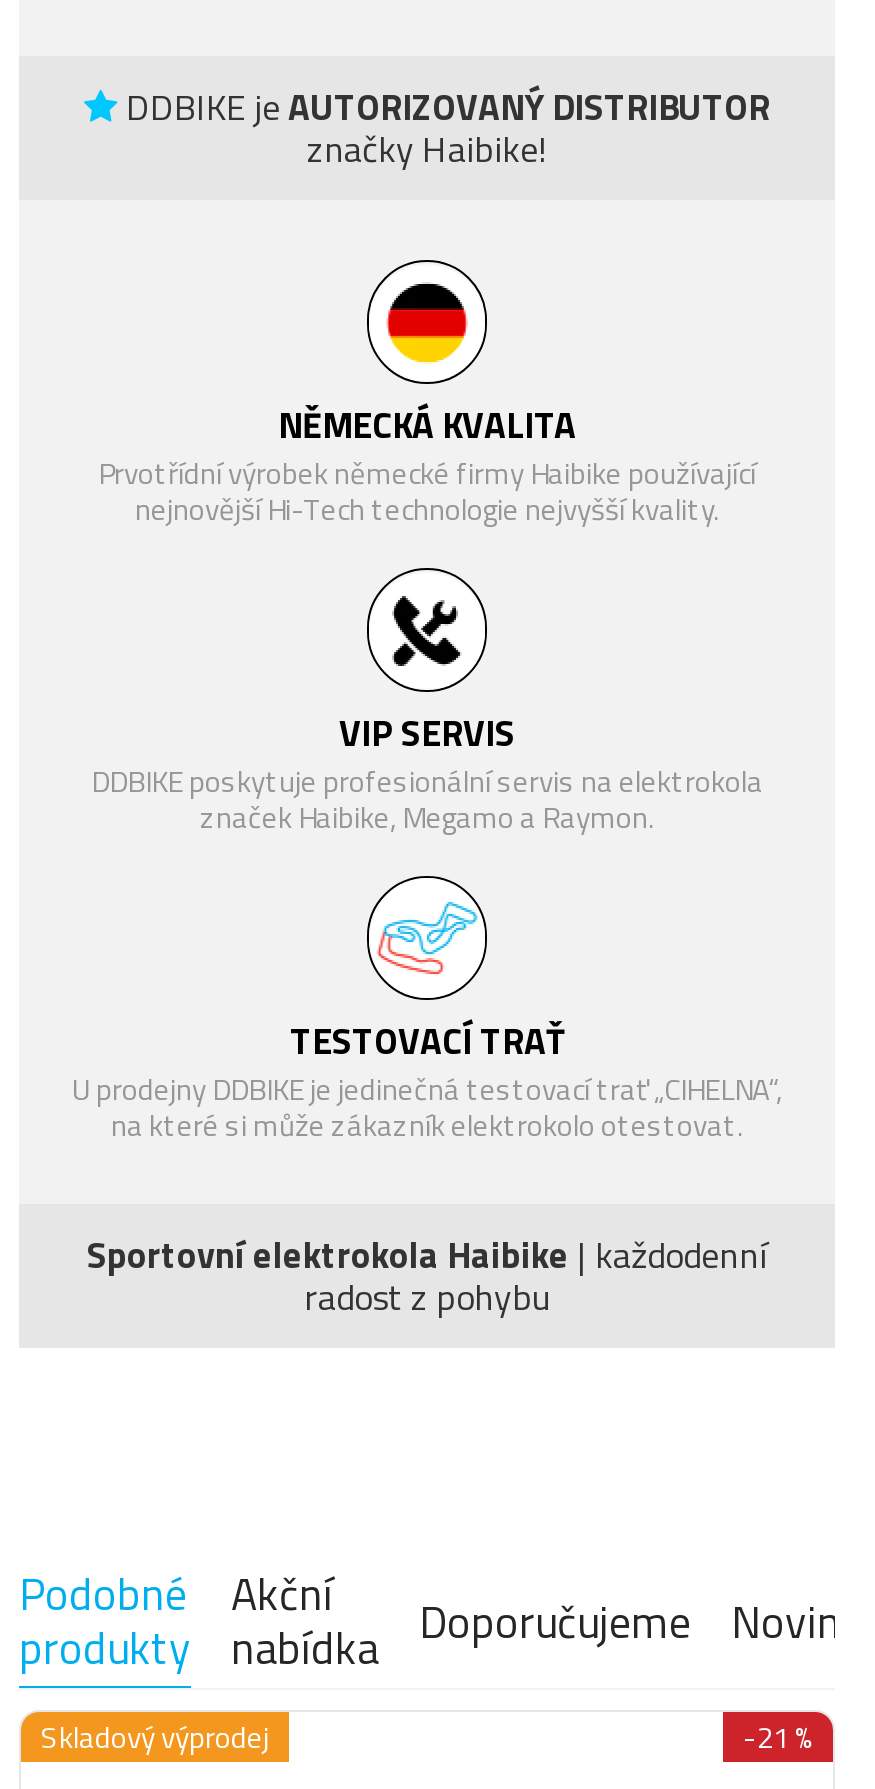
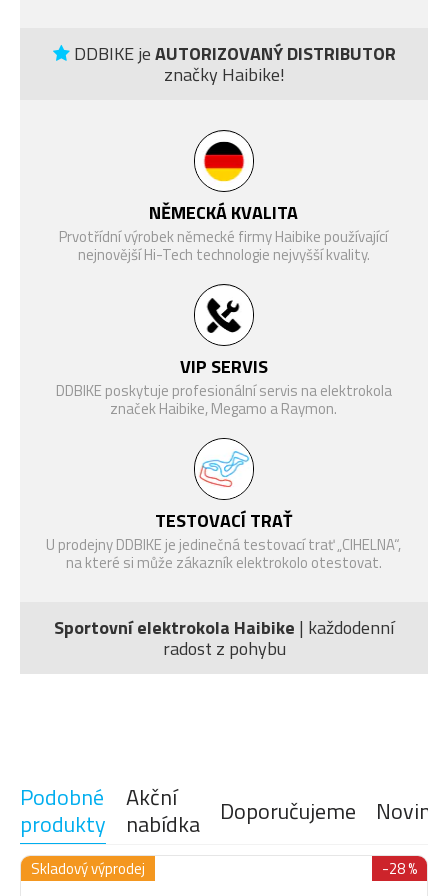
[743,1714,813,1760] -21 % -> [382,857,417,880] -28 %

